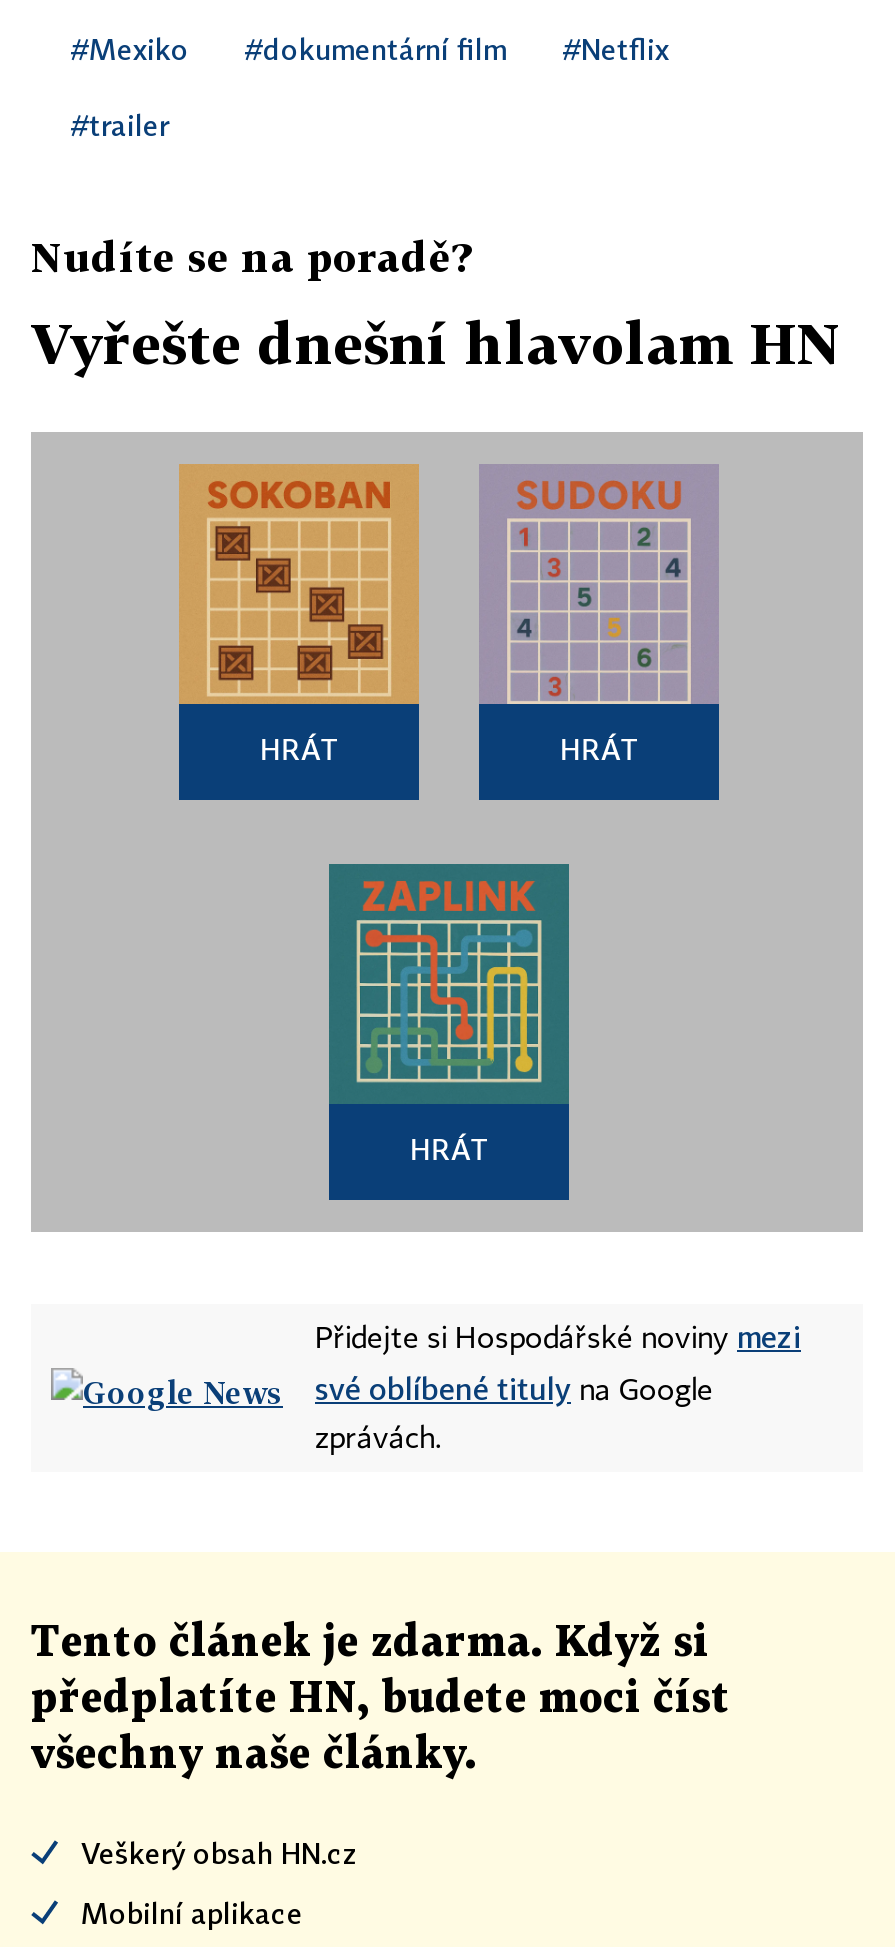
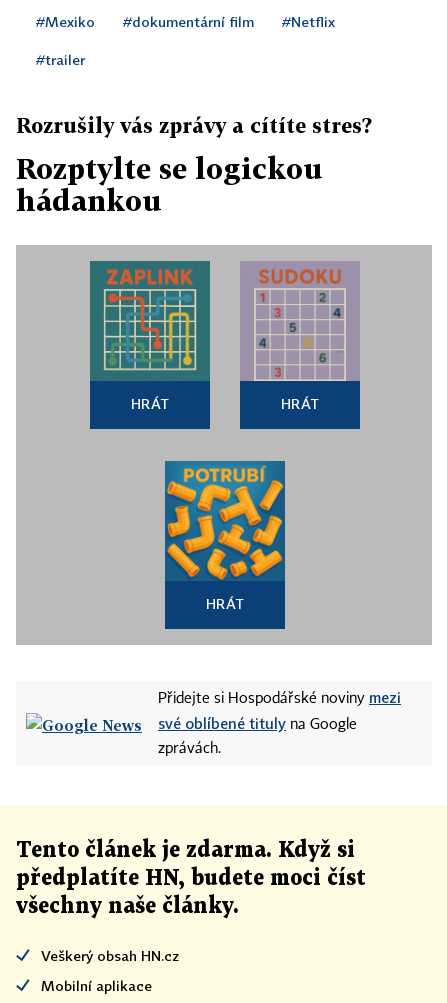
[31,232,471,280] Nudíte se na poradě? -> [16,113,372,137] Rozrušily vás zprávy a cítíte stres?
[31,310,841,376] Vyřešte dnešní hlavolam HN -> [16,152,323,217] Rozptylte se logickou | hádankou
[179,464,419,706] [image] -> [89,260,211,381] [image]
[333,864,565,1100] [image] -> [167,461,283,580] [image]

